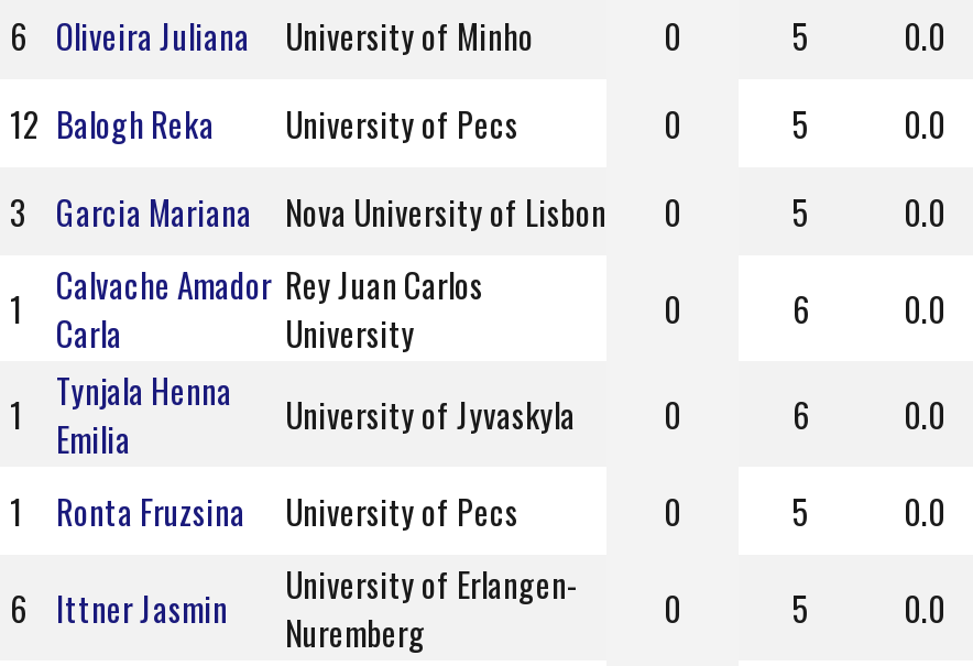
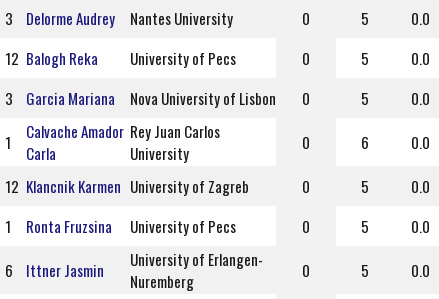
[10,11,534,59] 6 Oliveira Juliana | University of Minho -> [5,7,233,29] 3 Delorme Audrey | Nantes University
[10,365,576,462] 1 | Tynjala Henna | Emilia | University of Jyvaskyla -> [5,175,249,197] 12 Klancnik Karmen University of Zagreb
[792,390,945,438] 6 0.0 -> [360,175,430,197] 5 0.0

